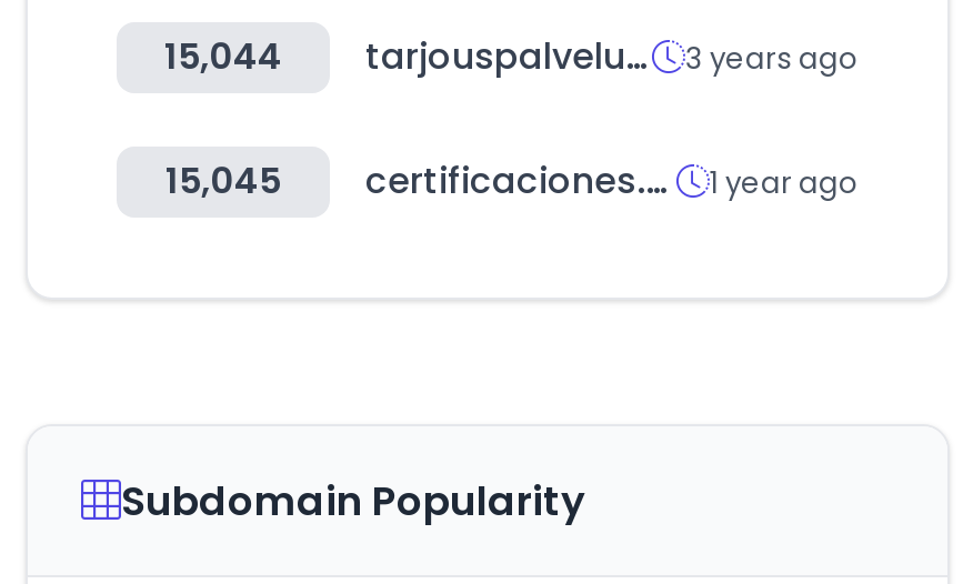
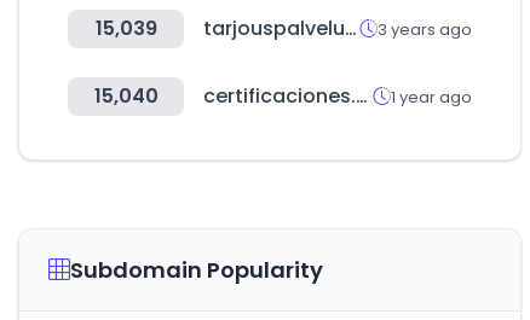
[164,31,282,82] 15,044 -> [95,14,157,42] 15,039
[165,155,281,207] 15,045 -> [94,82,158,110] 15,040

